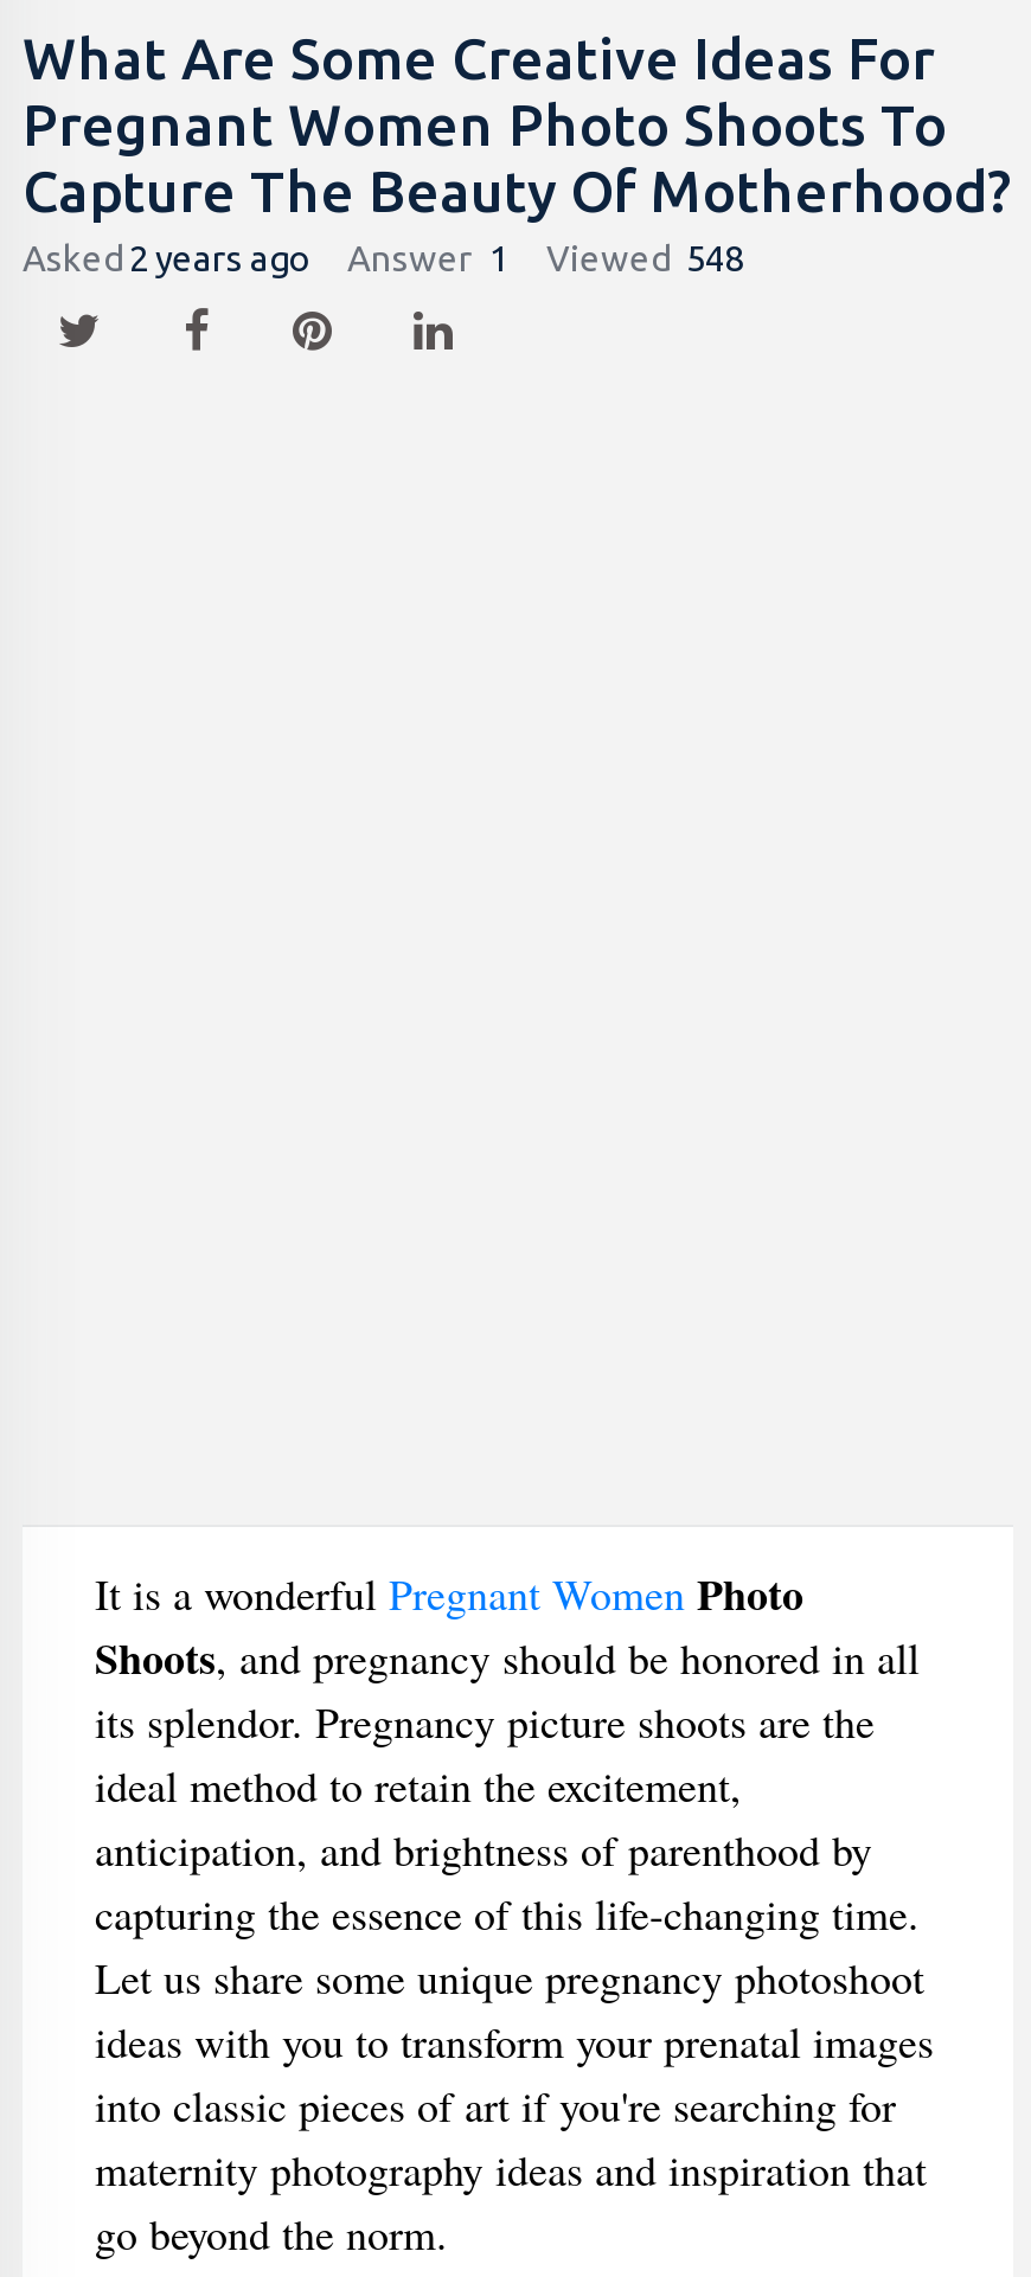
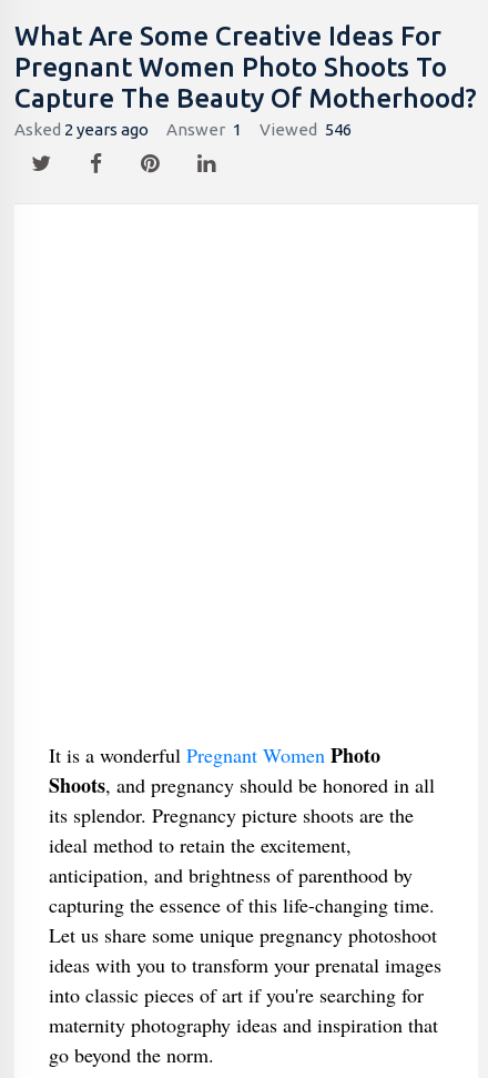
[23,238,743,278] Asked 2 years ago Answer 1 Viewed 548 -> [14,120,352,139] Asked 2 years ago Answer 1 Viewed 546

